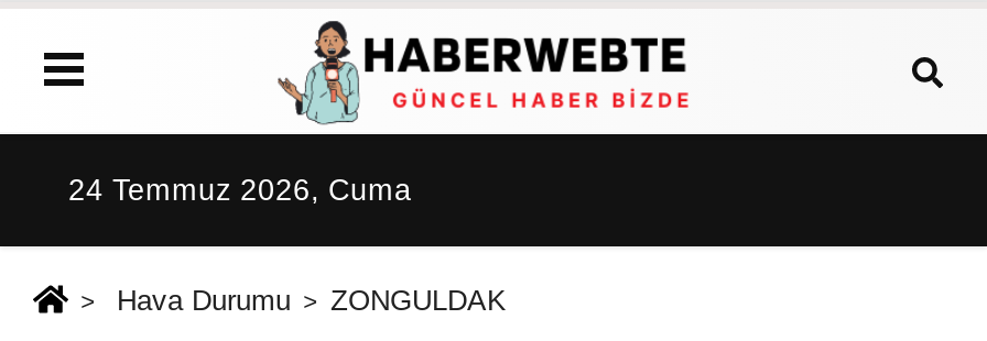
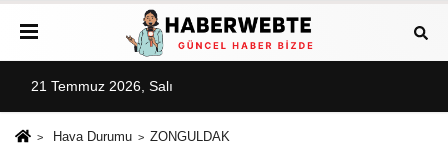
[68,174,412,207] 24 Temmuz 2026, Cuma -> [31,79,173,94] 21 Temmuz 2026, Salı

